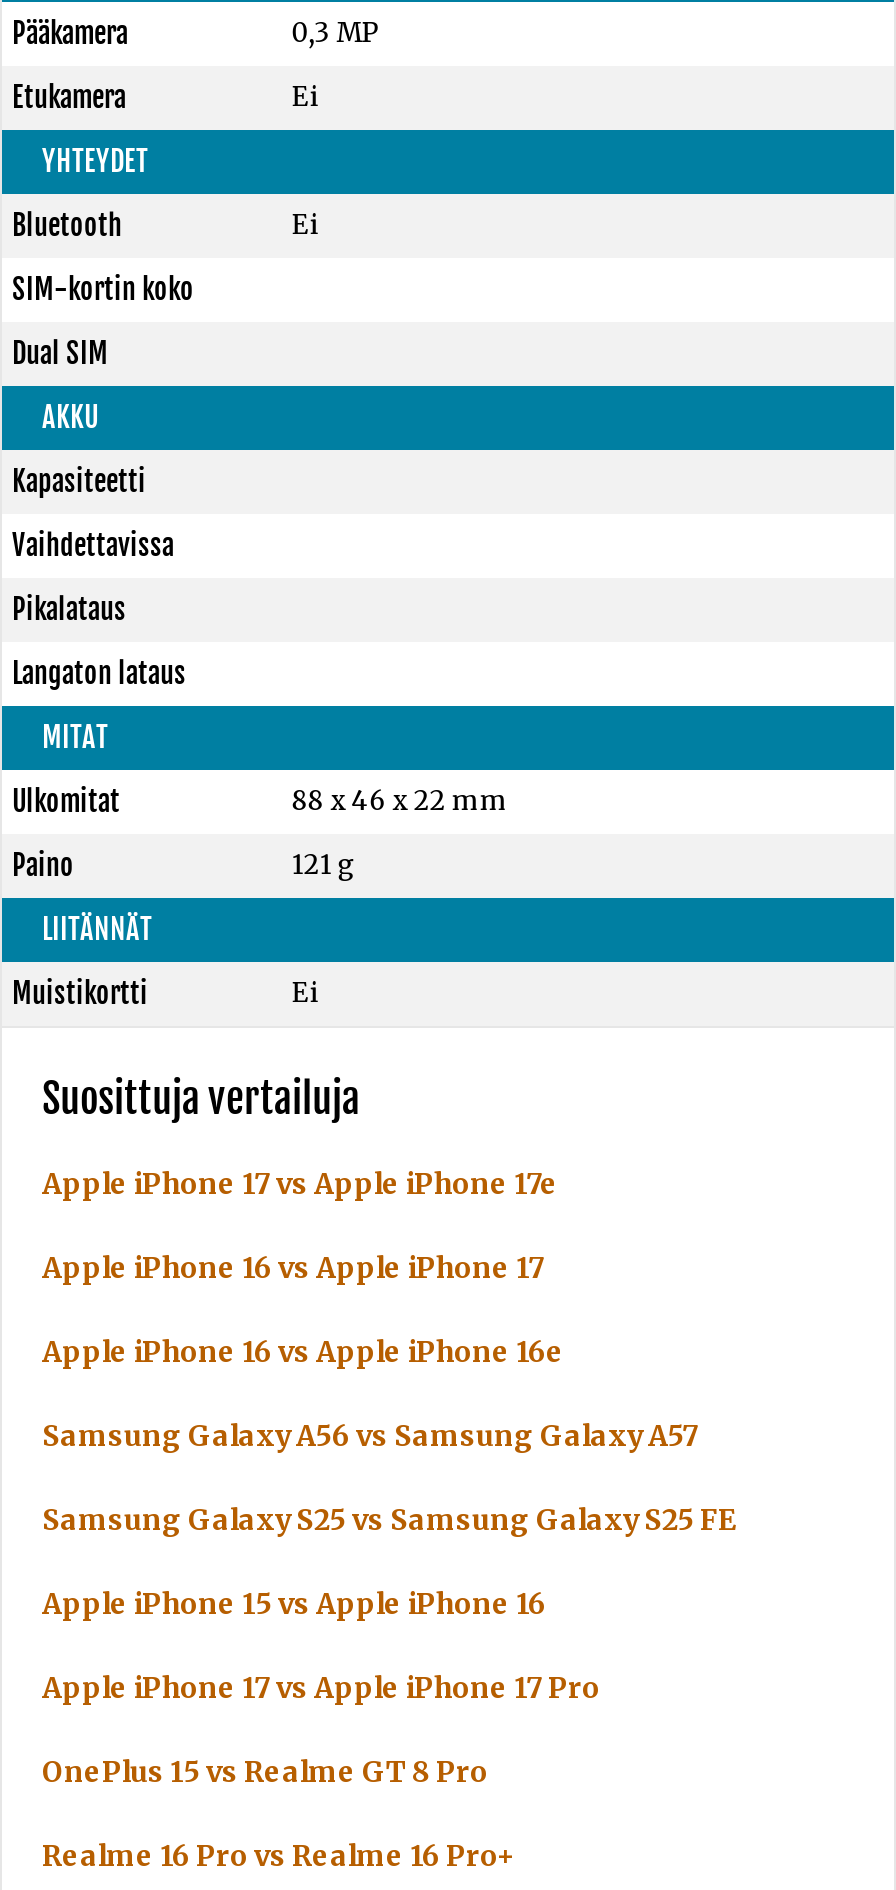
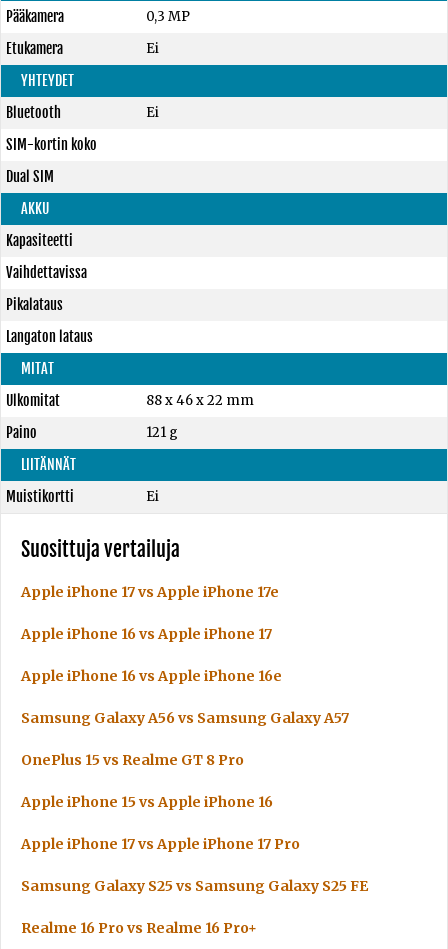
moved [42,1502,736,1538] -> [21,877,368,895]: Samsung Galaxy S25 vs Samsung Galaxy S25 FE
moved [42,1754,488,1790] -> [21,751,244,769]: OnePlus 15 vs Realme GT 8 Pro

